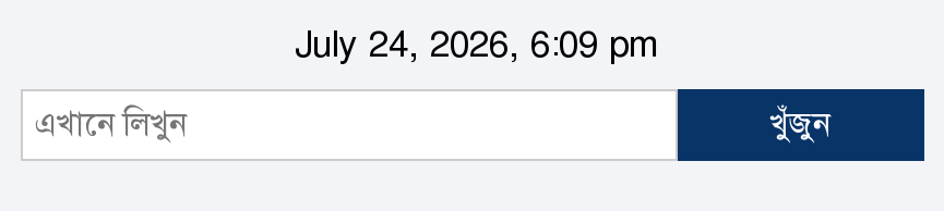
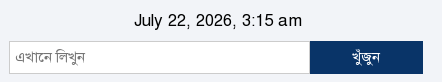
[295,22,659,67] July 24, 2026, 6:09 pm -> [134,10,302,31] July 22, 2026, 3:15 am

